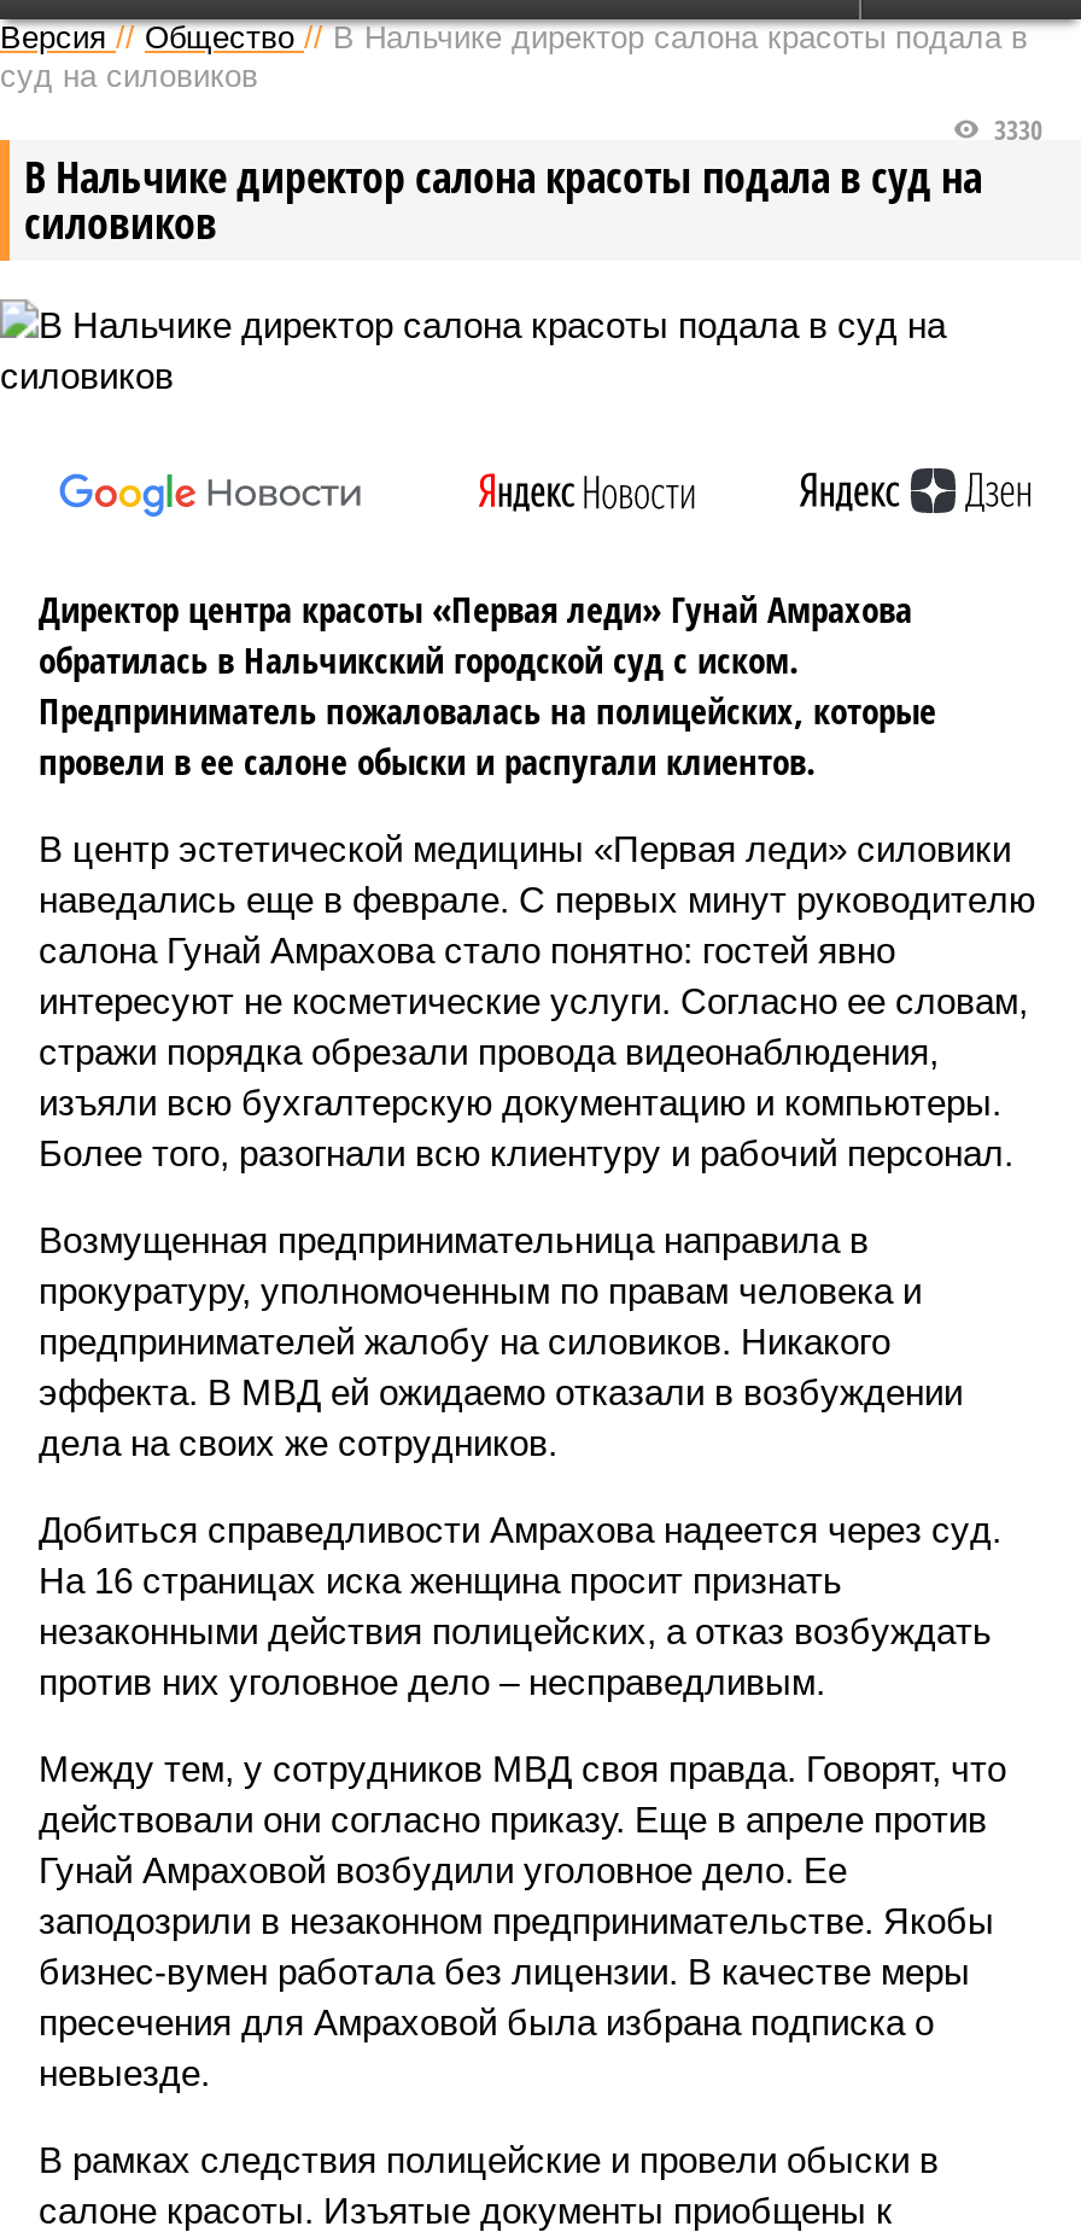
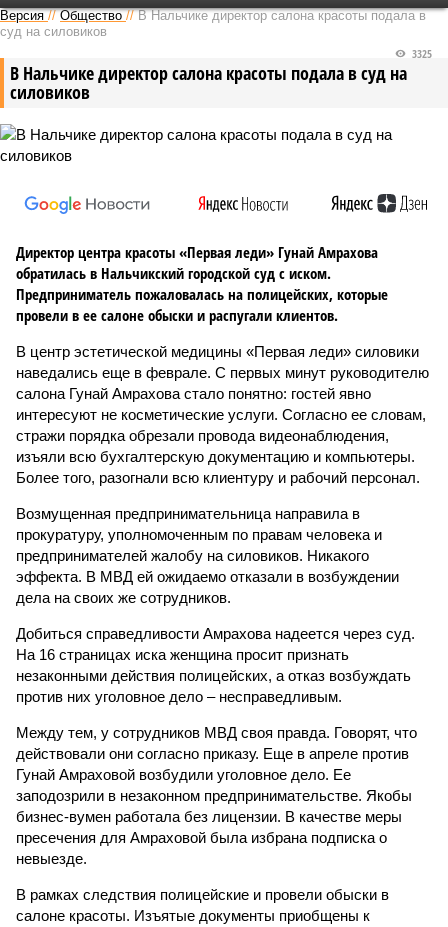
[987,111,1042,147] 3330 -> [409,46,432,61] 3325

